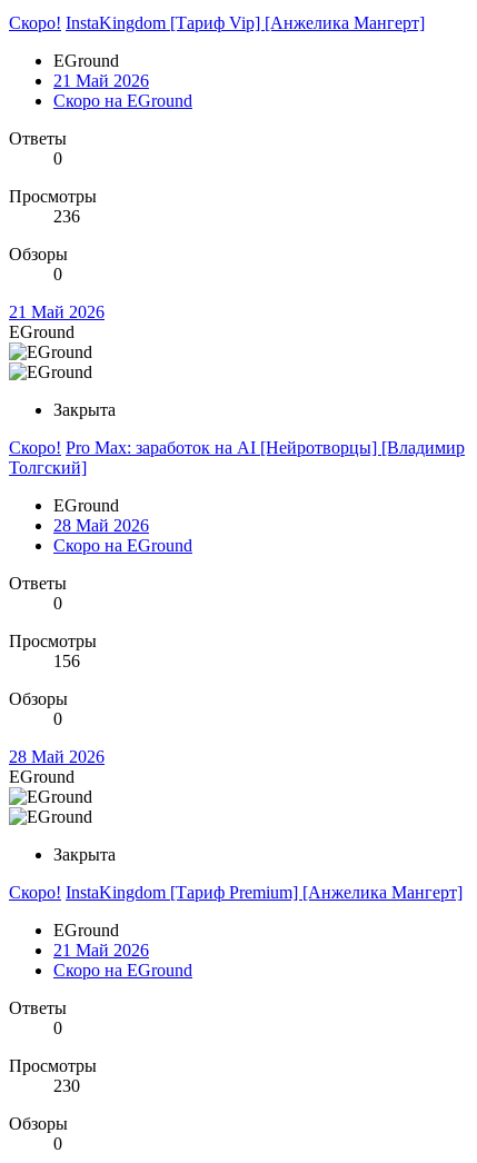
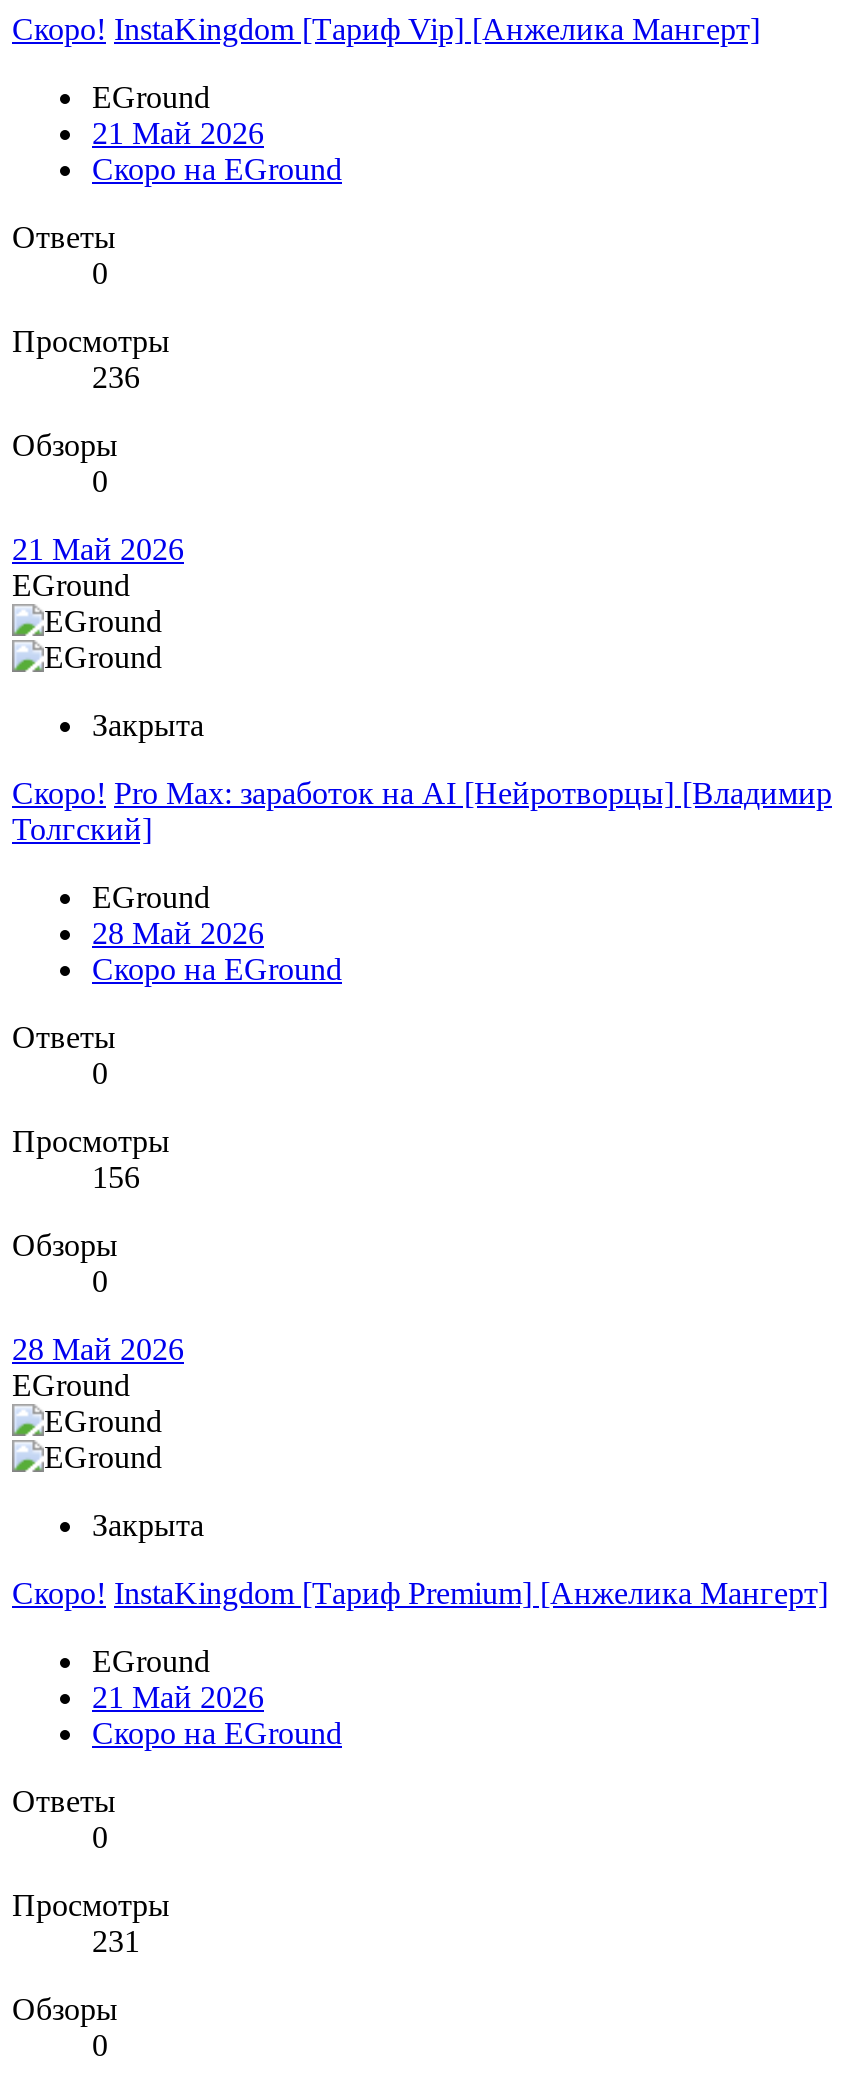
[53,1076,80,1095] 230 -> [92,1924,140,1958] 231

